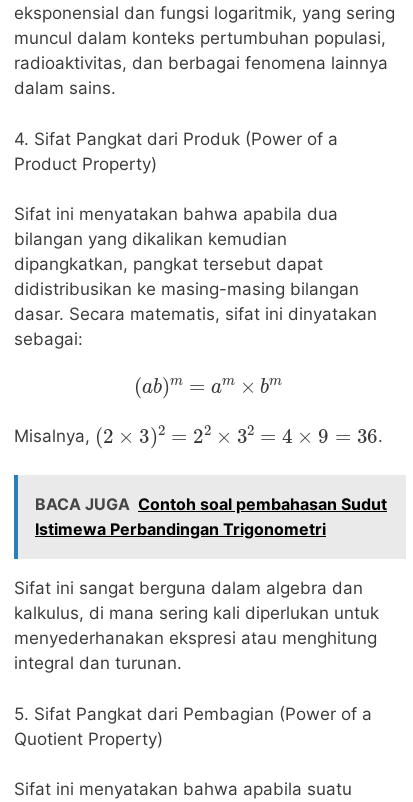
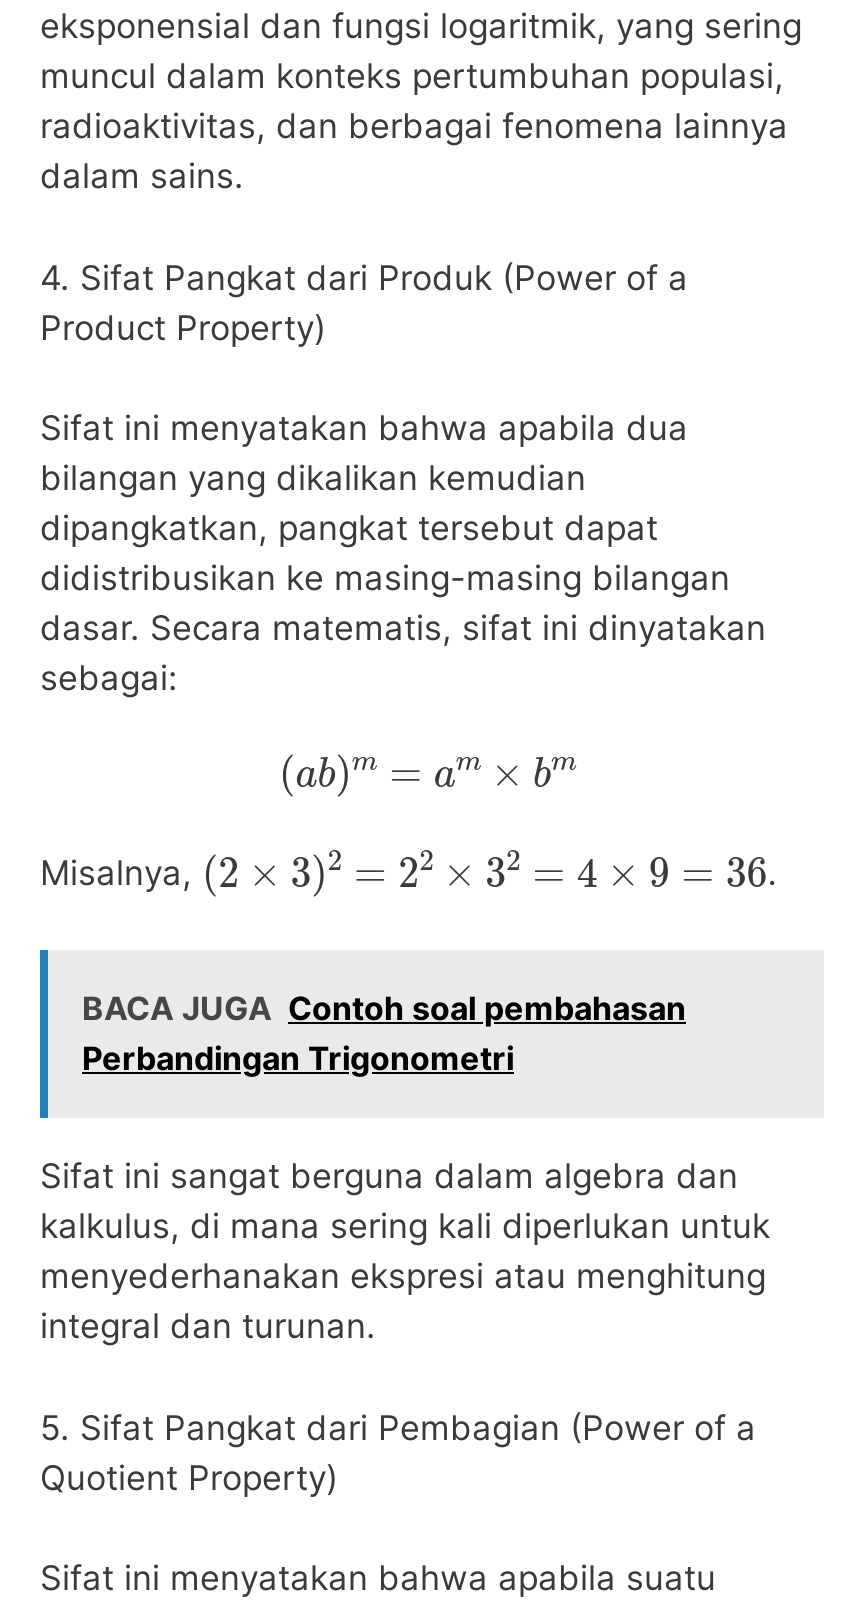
[35,494,387,539] BACA JUGA Contoh soal pembahasan Sudut | Istimewa Perbandingan Trigonometri -> [82,988,686,1078] BACA JUGA Contoh soal pembahasan | Perbandingan Trigonometri

